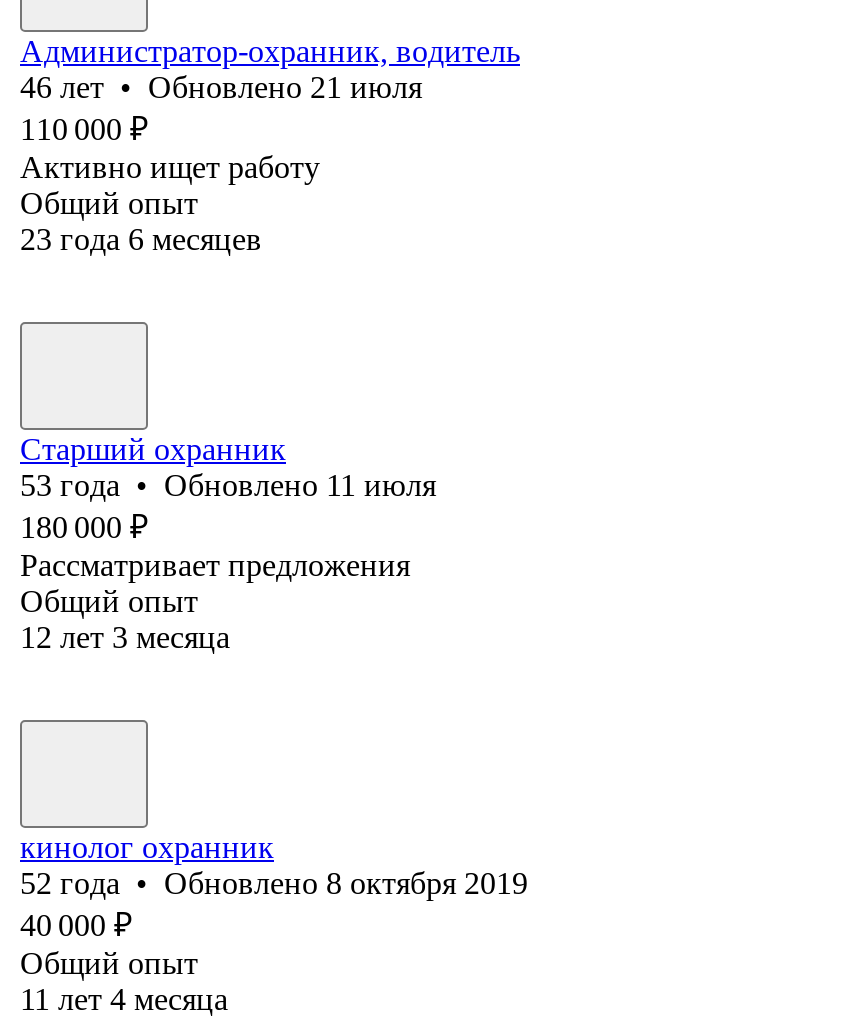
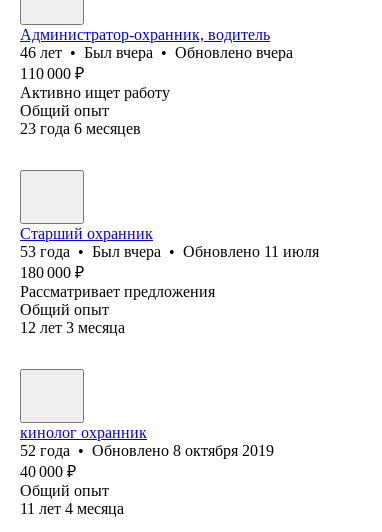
[20,70,422,104] 46 лет • Обновлено 21 июля -> [20,44,293,61] 46 лет • Был вчера • Обновлено вчера
[20,468,436,502] 53 года • Обновлено 11 июля -> [20,243,319,260] 53 года • Был вчера • Обновлено 11 июля

